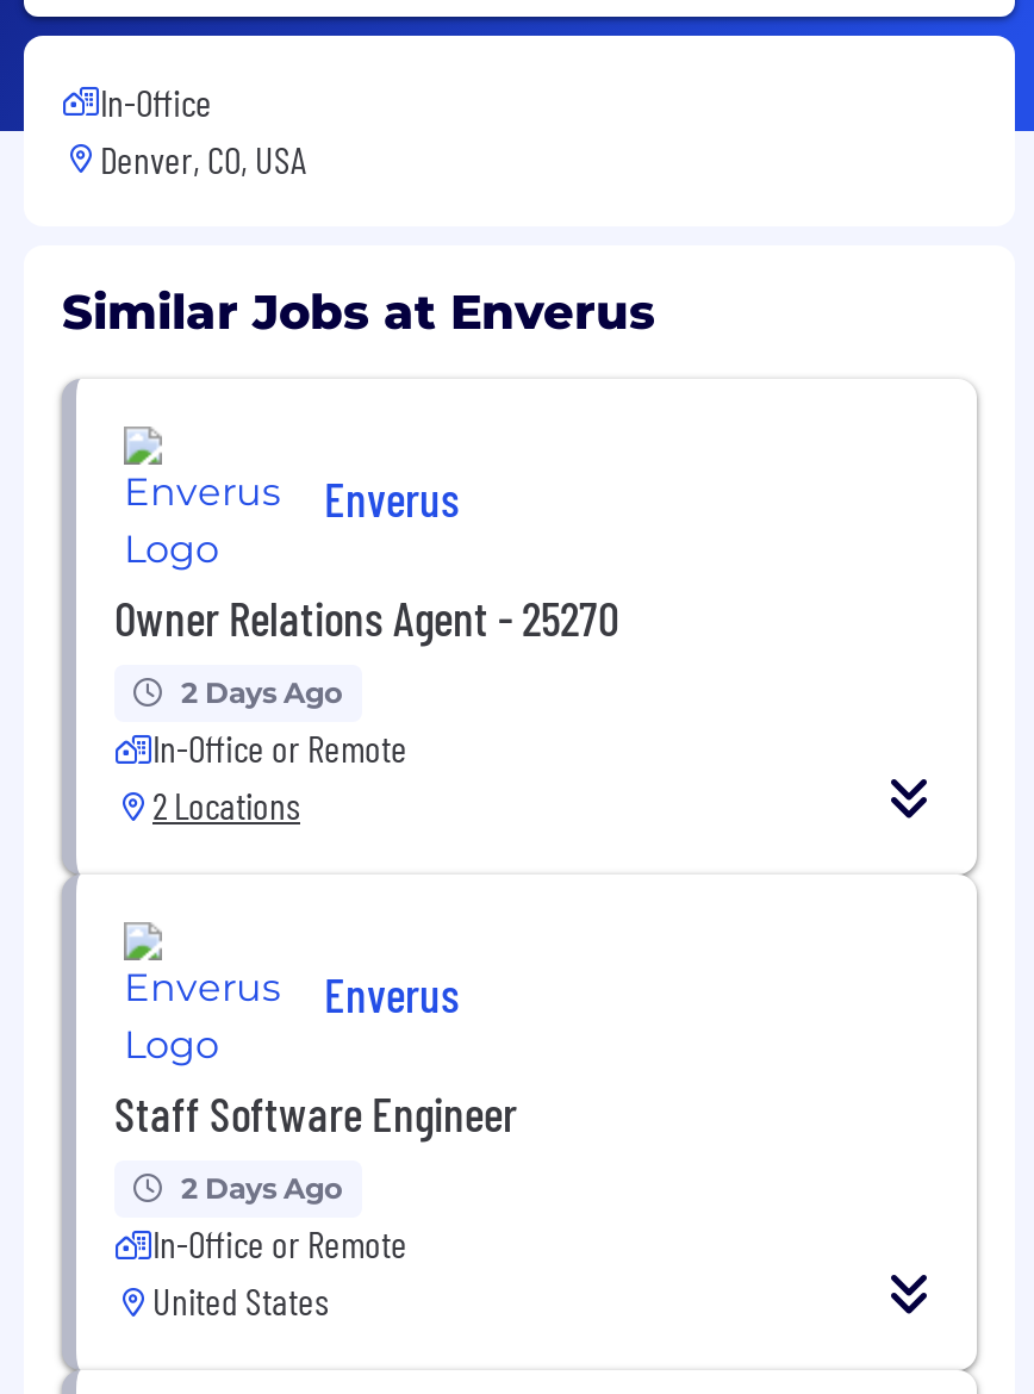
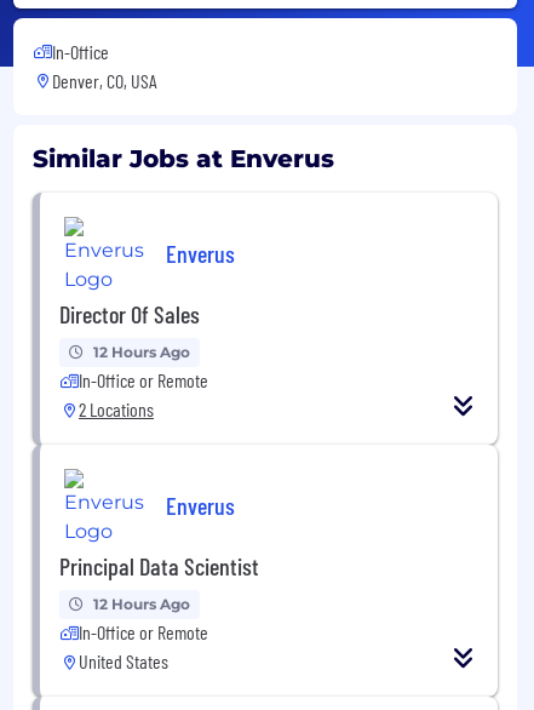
[114,588,619,645] Owner Relations Agent - 25270 -> [59,299,200,328] Director Of Sales
[181,673,343,709] 2 Days Ago -> [93,342,190,361] 12 Hours Ago
[114,1083,517,1140] Staff Software Engineer -> [59,551,259,580] Principal Data Scientist
[181,1169,343,1205] 2 Days Ago -> [93,594,190,613] 12 Hours Ago

